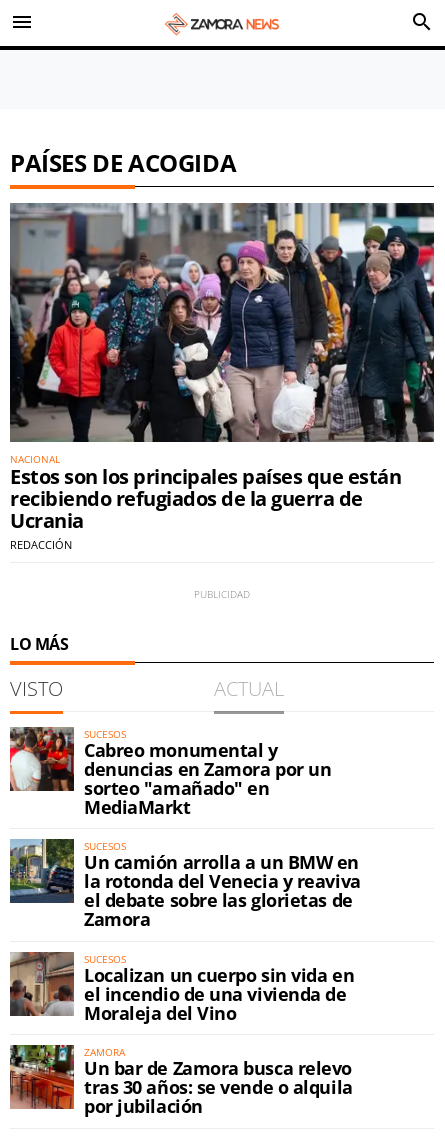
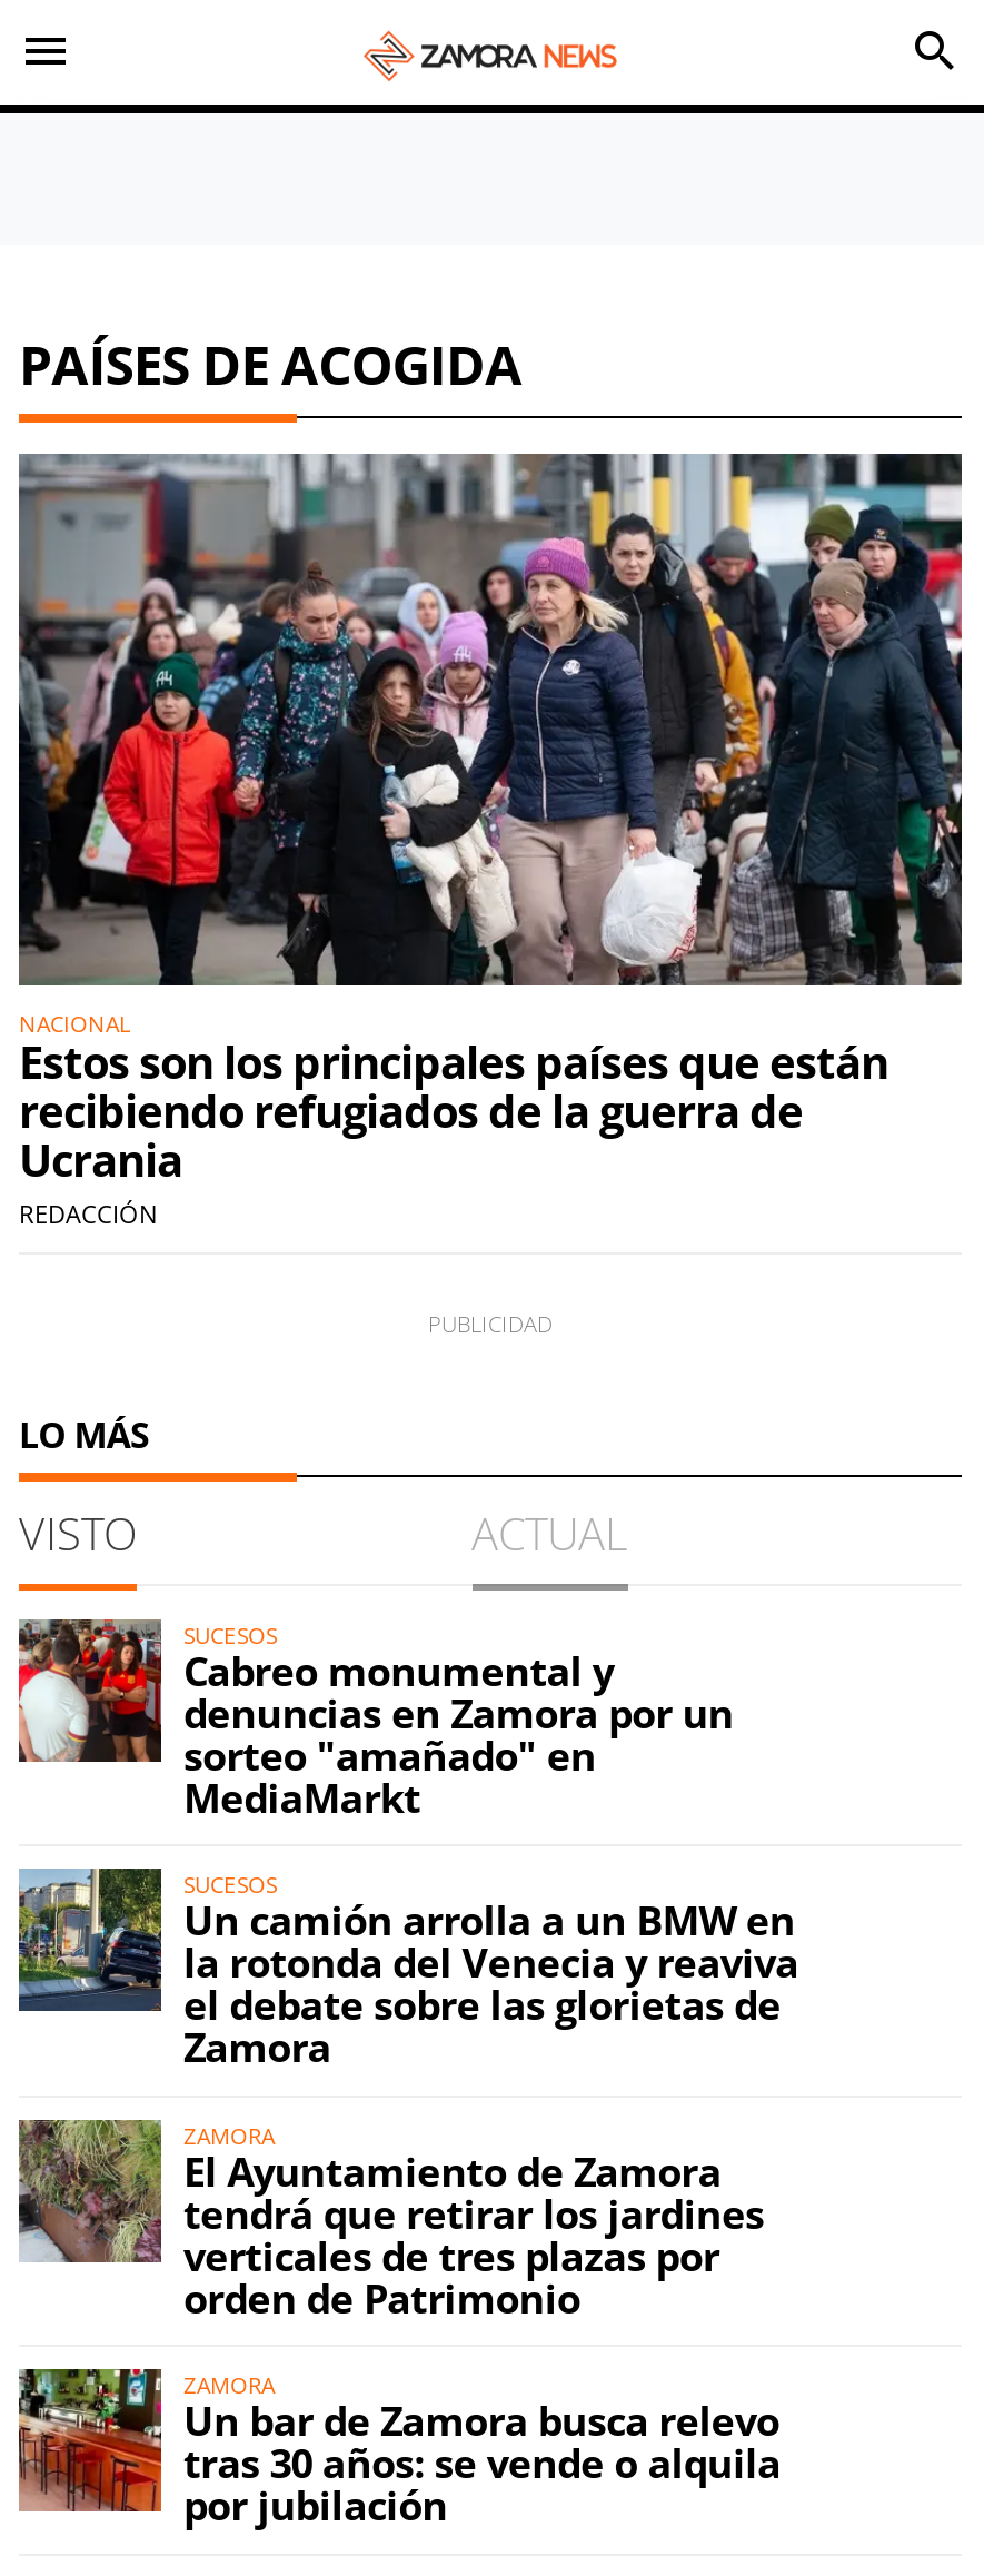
[9,952,354,1025] [image] | SUCESOS | Localizan un cuerpo sin vida en | el incendio de una vivienda de | Moraleja del Vino -> [19,2119,764,2324] [image] | ZAMORA | El Ayuntamiento de Zamora | tendrá que retirar los jardines | verticales de tres plazas por | orden de Patrimonio

